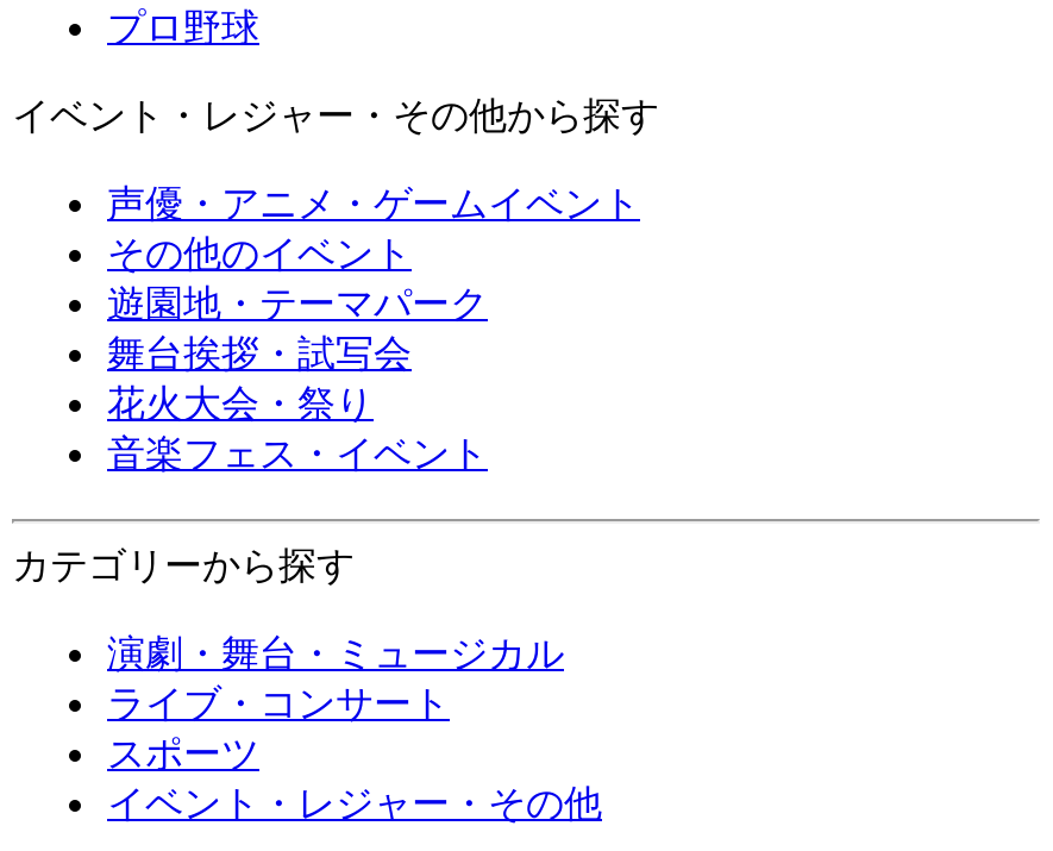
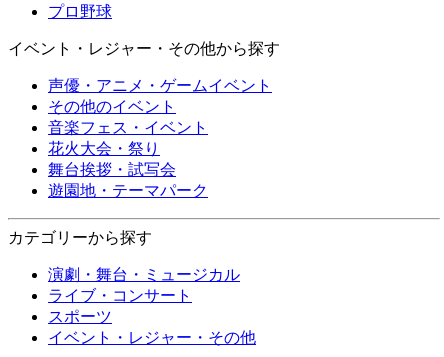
moved [107,282,488,423] -> [48,140,208,199]: 花火大会・祭り | 舞台挨拶・試写会 | 遊園地・テーマパーク
moved [107,432,488,473] -> [48,119,208,136]: 音楽フェス・イベント

